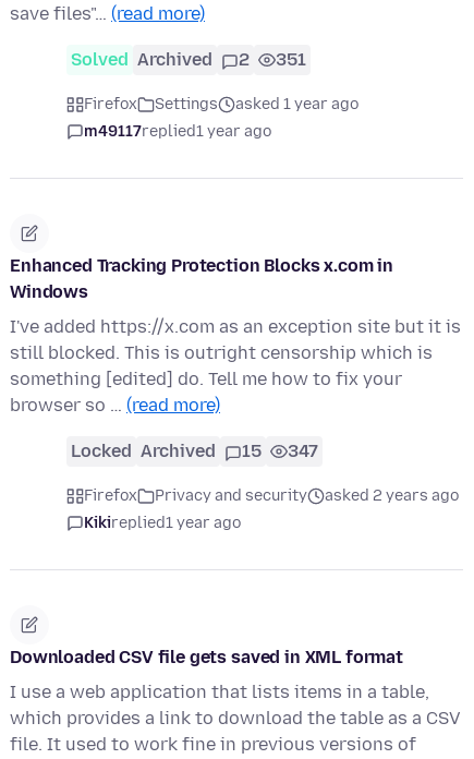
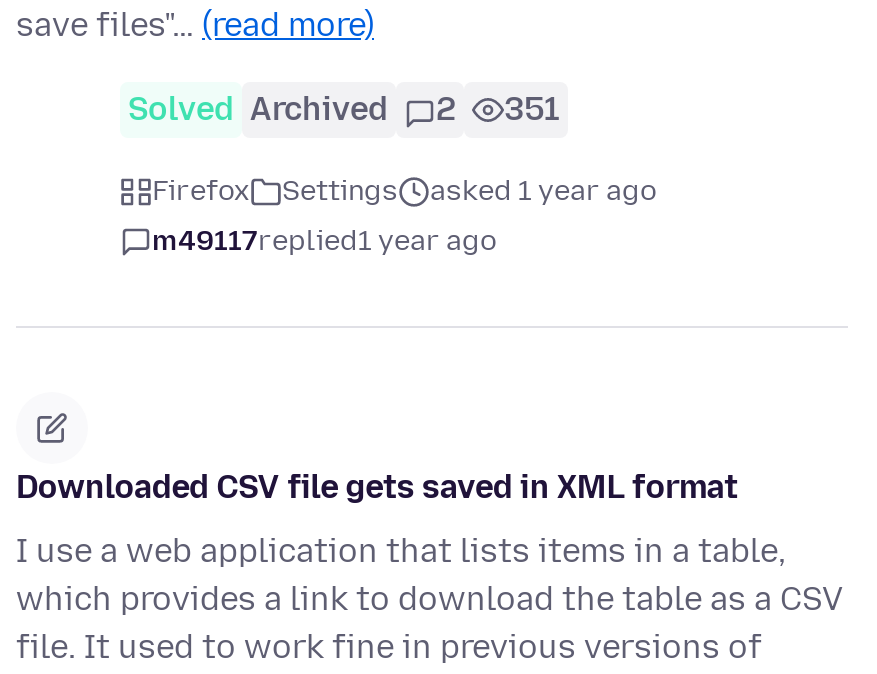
[10,256,461,533] Enhanced Tracking Protection Blocks x.com in | Windows | I've added https://x.com as an exception site but it is | still blocked. This is outright censorship which is | something [edited] do. Tell me how to fix your | browser so … (read more) | Locked Archived | 15 | 347 | Firefox | Privacy and security | asked 2 years ago | Kikireplied 1 year ago -> none

